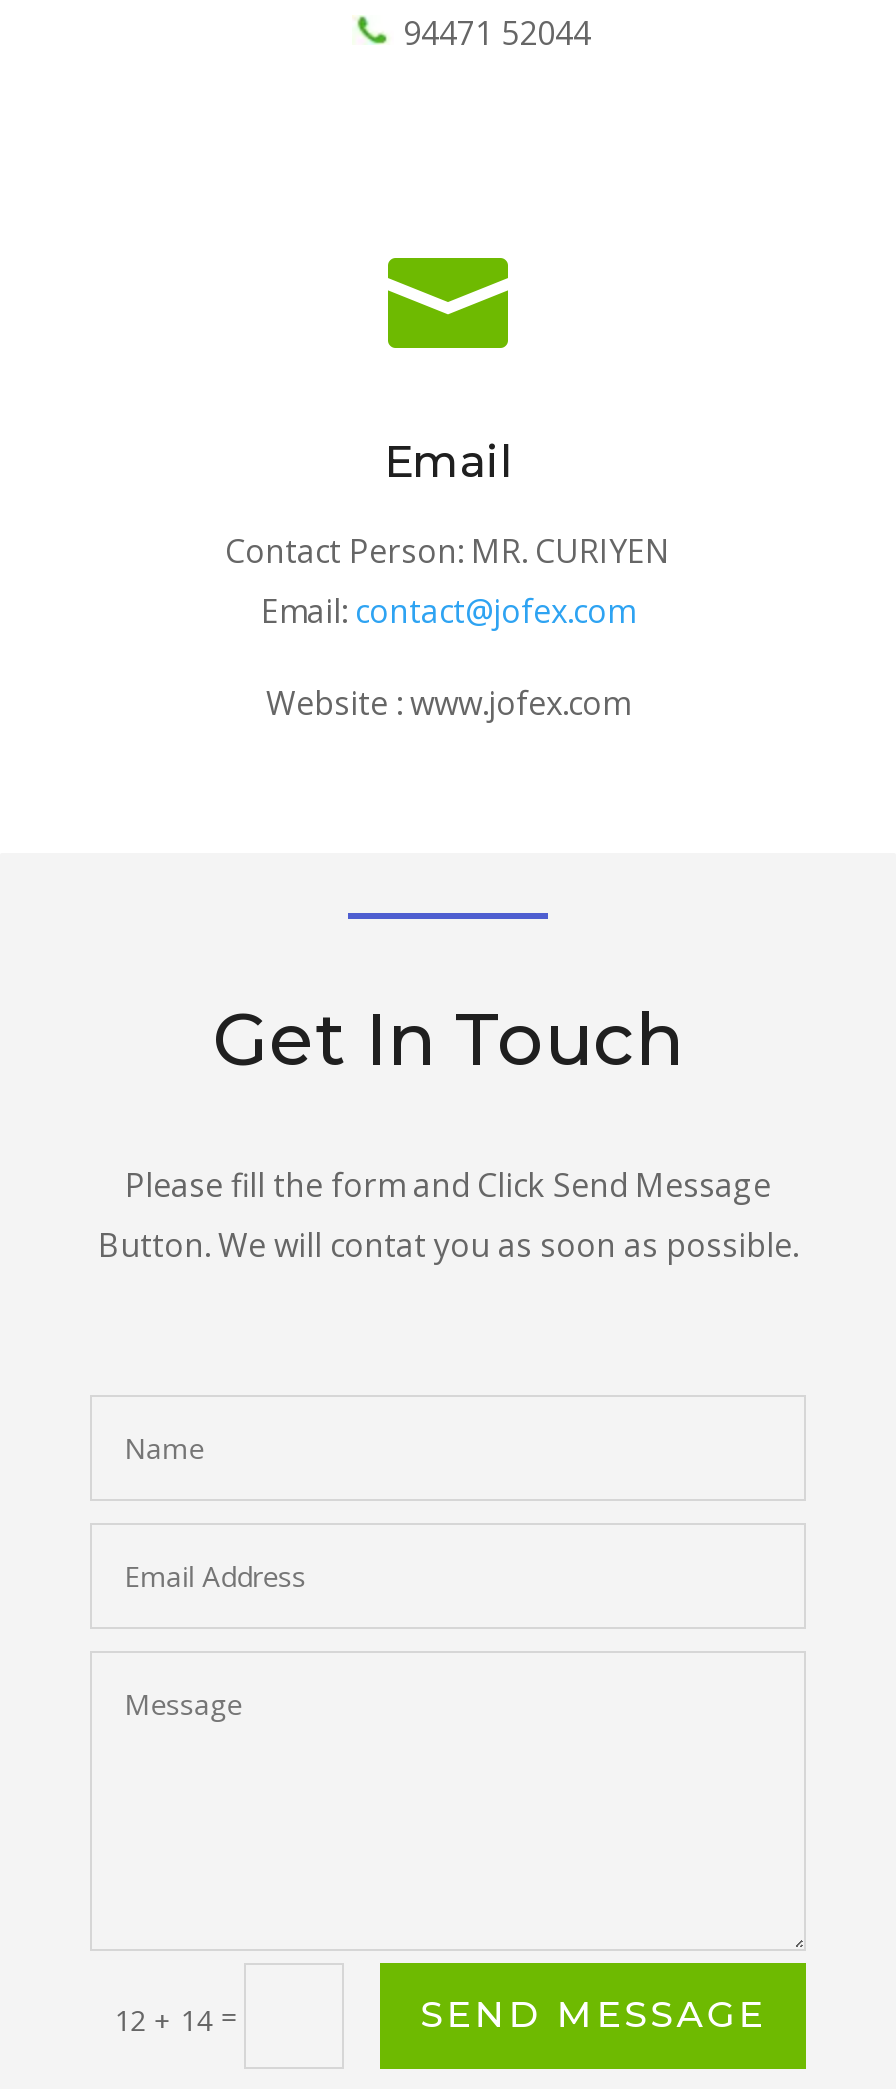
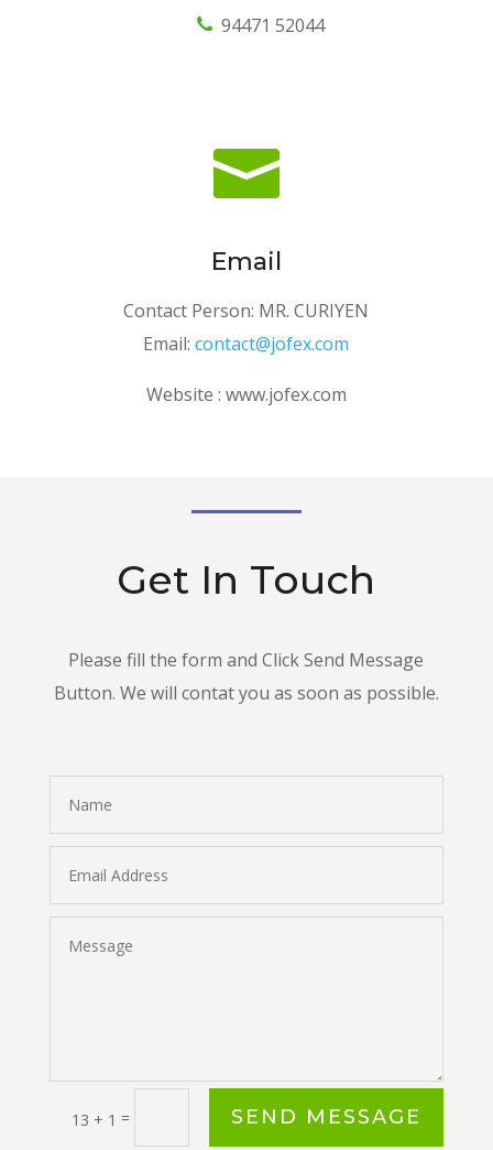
[114,1996,244,2038] 12 + 14 = -> [72,1107,134,1130] 13 + 1 =

